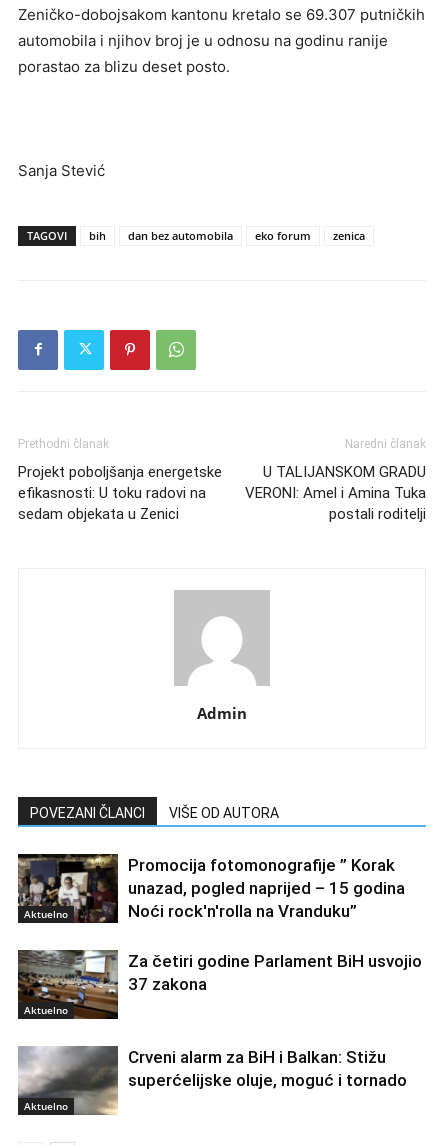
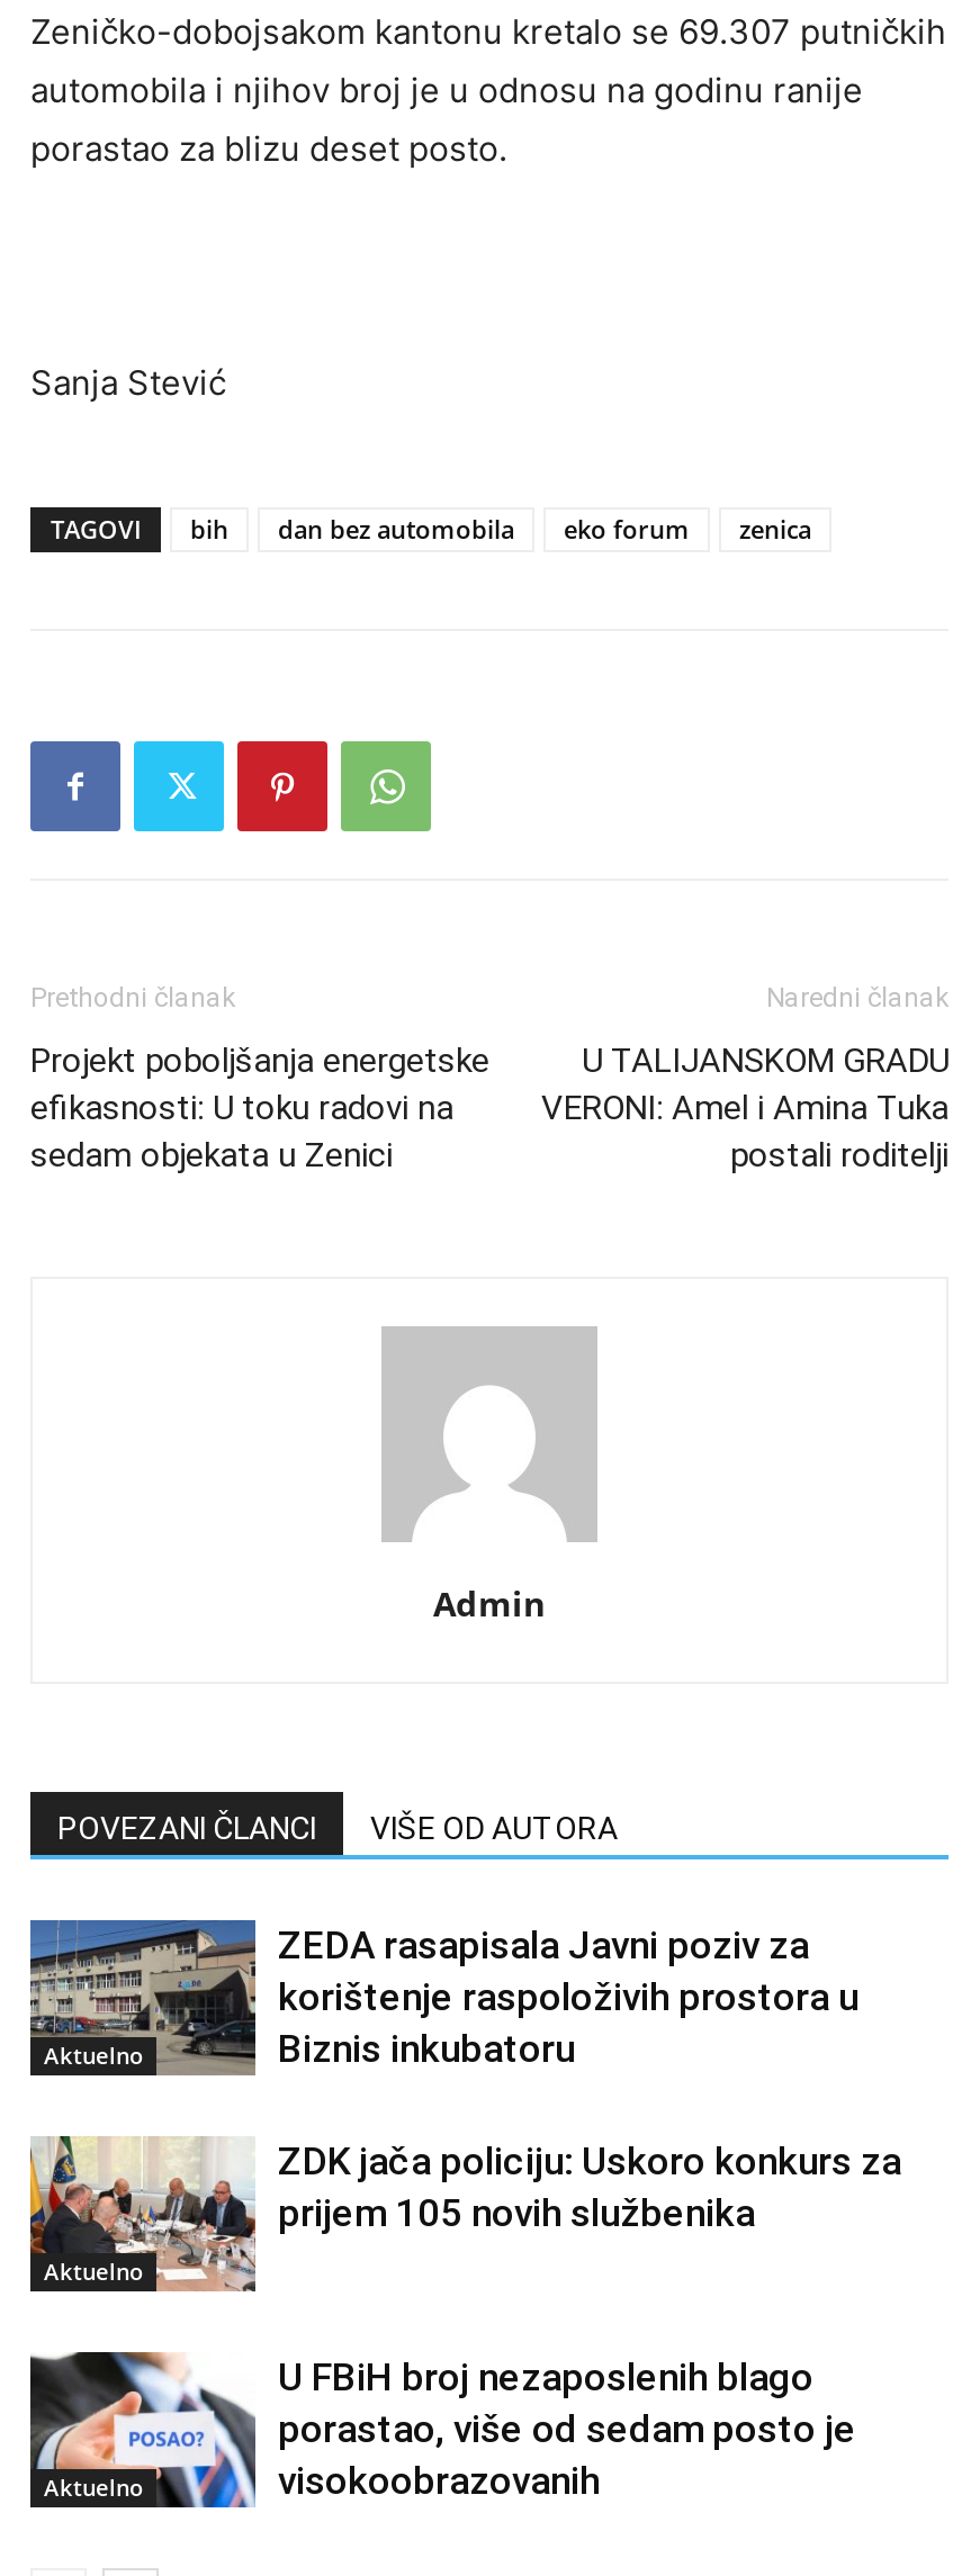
[17,853,405,923] [image] | Promocija fotomonografije ” Korak | unazad, pogled naprijed – 15 godina | Noći rock'n'rolla na Vranduku” -> [28,1919,858,2077] [image] | ZEDA rasapisala Javni poziv za | korištenje raspoloživih prostora u | Biznis inkubatoru
[17,949,422,1020] [image] | Za četiri godine Parlament BiH usvojio | 37 zakona -> [28,2135,901,2295] [image] | ZDK jača policiju: Uskoro konkurs za | prijem 105 novih službenika
[18,1045,407,1116] [image] | Crveni alarm za BiH i Balkan: Stižu | superćelijske oluje, moguć i tornado -> [28,2349,856,2511] [image] | U FBiH broj nezaposlenih blago | porastao, više od sedam posto je | visokoobrazovanih

